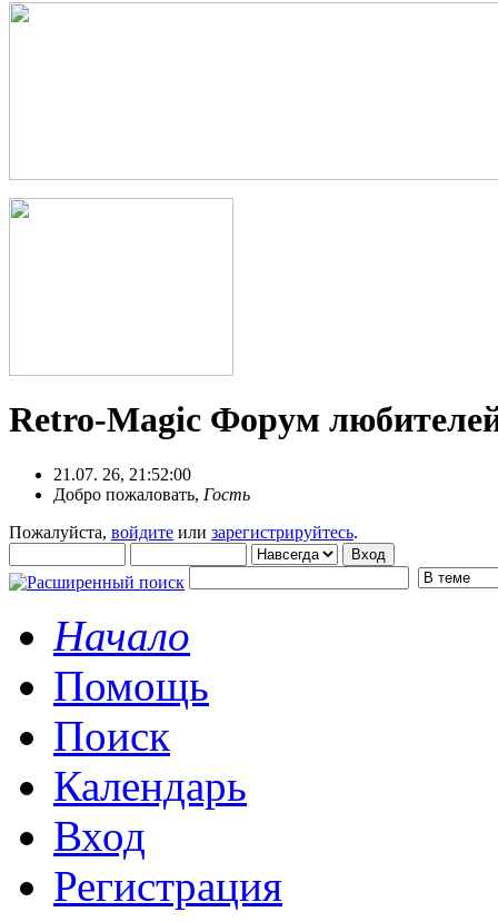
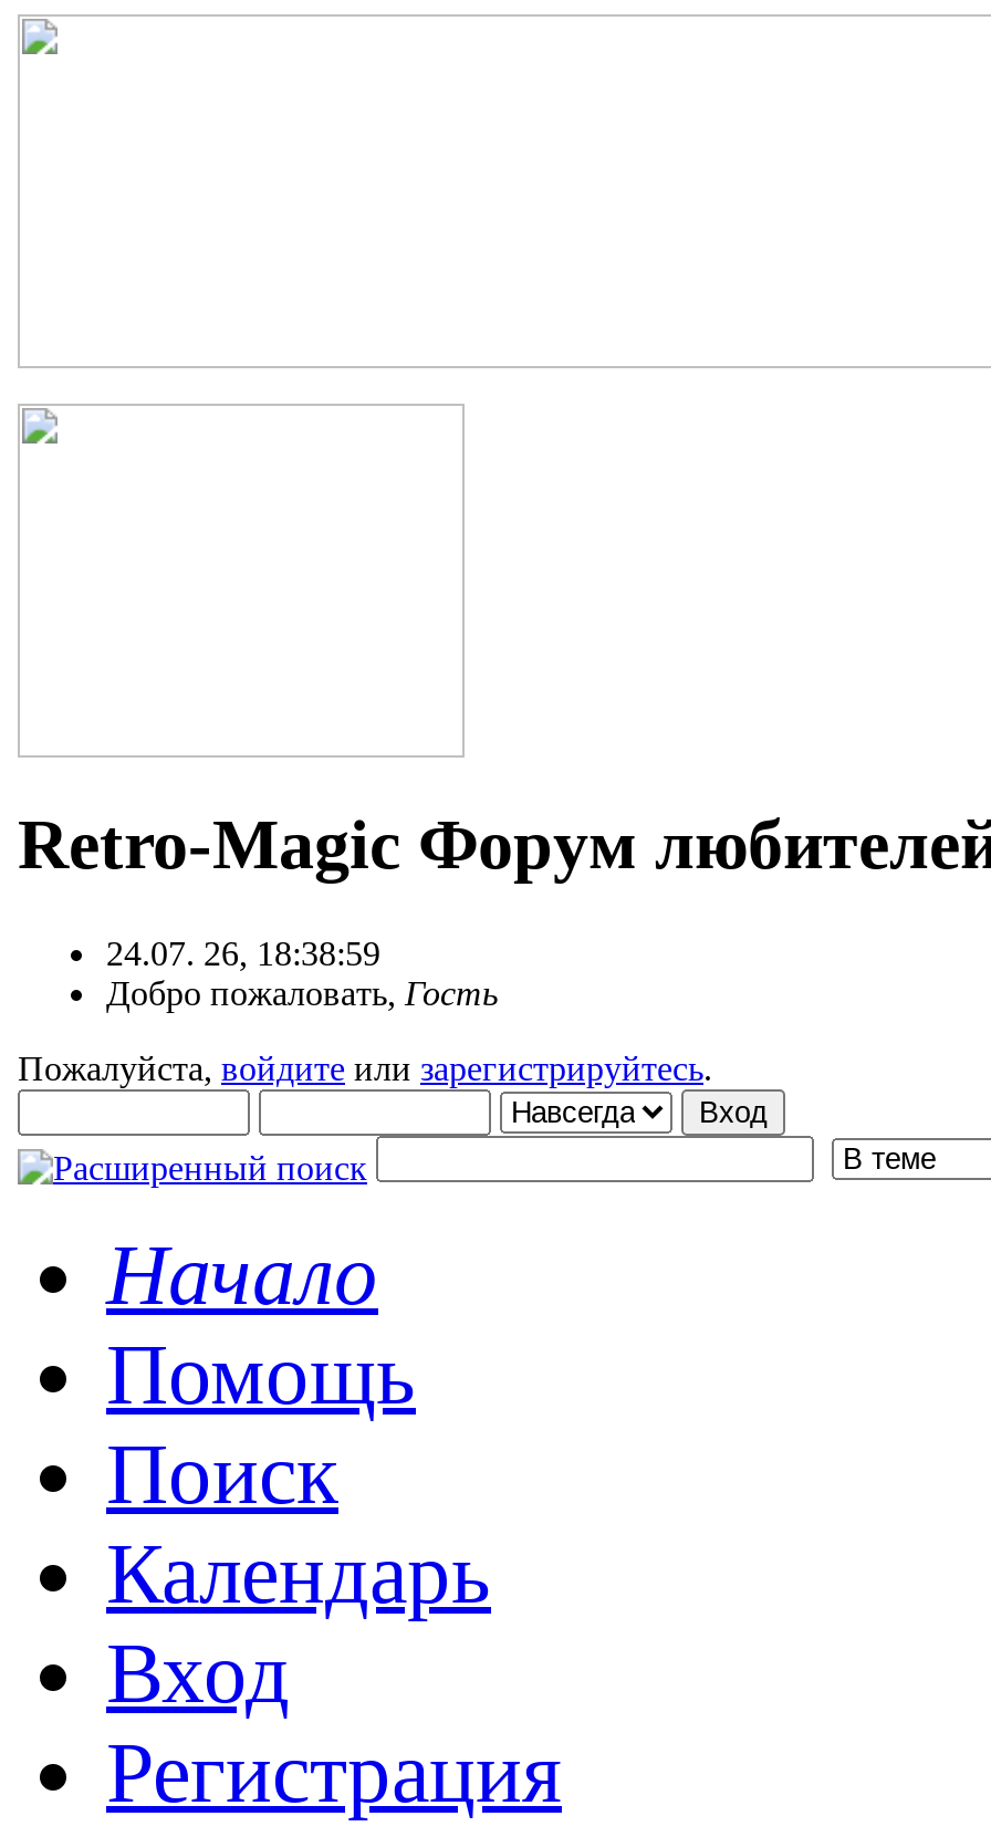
[53,465,191,484] 21.07. 26, 21:52:00 -> [106,934,380,972] 24.07. 26, 18:38:59

